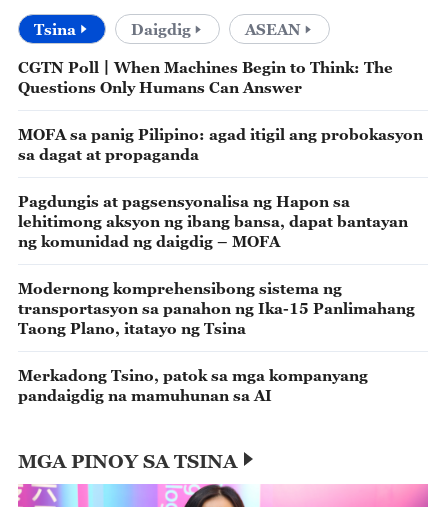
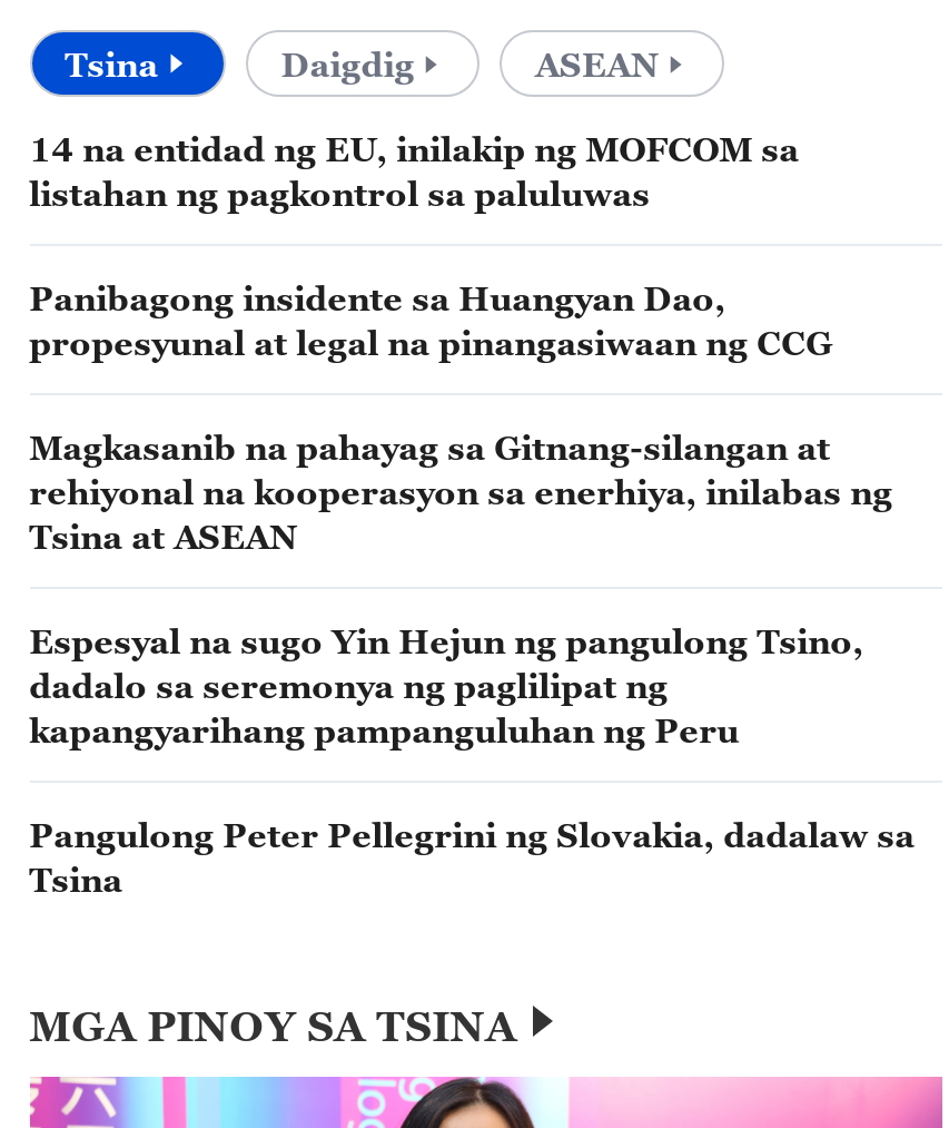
[18,58,393,96] CGTN Poll丨When Machines Begin to Think: The | Questions Only Humans Can Answer -> [29,128,799,213] 14 na entidad ng EU, inilakip ng MOFCOM sa | listahan ng pagkontrol sa paluluwas
[18,125,423,163] MOFA sa panig Pilipino: agad itigil ang probokasyon | sa dagat at propaganda -> [29,277,833,362] Panibagong insidente sa Huangyan Dao, | propesyunal at legal na pinangasiwaan ng CCG
[18,192,408,250] Pagdungis at pagsensyonalisa ng Hapon sa | lehitimong aksyon ng ibang bansa, dapat bantayan | ng komunidad ng daigdig – MOFA -> [29,427,893,556] Magkasanib na pahayag sa Gitnang-silangan at | rehiyonal na kooperasyon sa enerhiya, inilabas ng | Tsina at ASEAN
[18,279,415,337] Modernong komprehensibong sistema ng | transportasyon sa panahon ng Ika-15 Panlimahang | Taong Plano, itatayo ng Tsina -> [29,621,864,750] Espesyal na sugo Yin Hejun ng pangulong Tsino, | dadalo sa seremonya ng paglilipat ng | kapangyarihang pampanguluhan ng Peru
[18,366,368,404] Merkadong Tsino, patok sa mga kompanyang | pandaigdig na mamuhunan sa AI -> [29,815,915,900] Pangulong Peter Pellegrini ng Slovakia, dadalaw sa | Tsina

